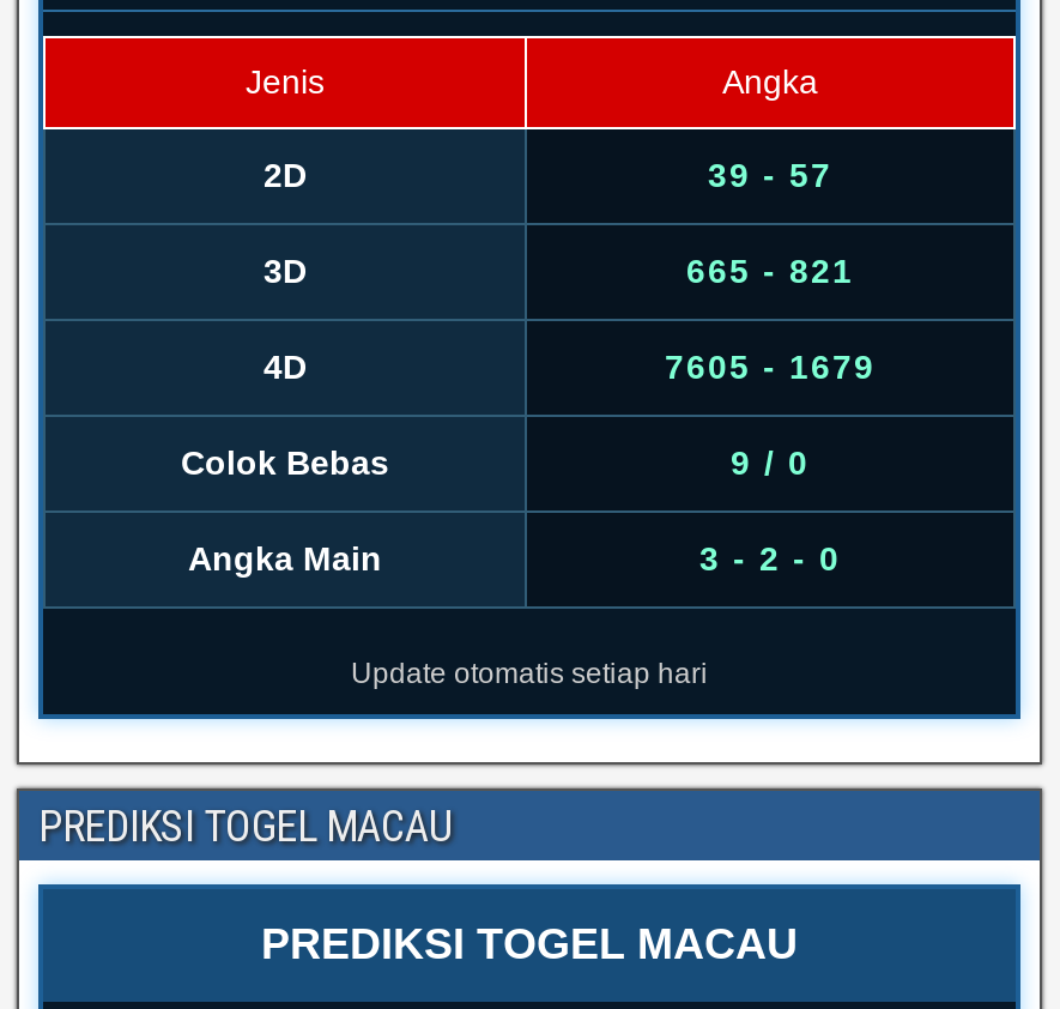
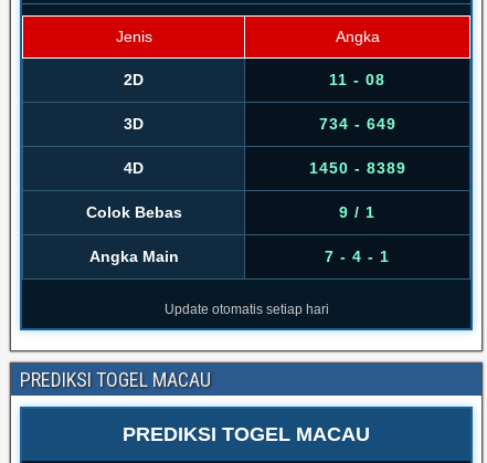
[708,156,832,194] 39 - 57 -> [329,71,385,89] 11 - 08
[686,252,854,290] 665 - 821 -> [319,115,396,133] 734 - 649
[665,348,876,386] 7605 - 1679 -> [309,159,406,177] 1450 - 8389
[731,444,810,482] 9 / 0 -> [339,203,375,221] 9 / 1
[699,539,841,578] 3 - 2 - 0 -> [325,248,390,265] 7 - 4 - 1

